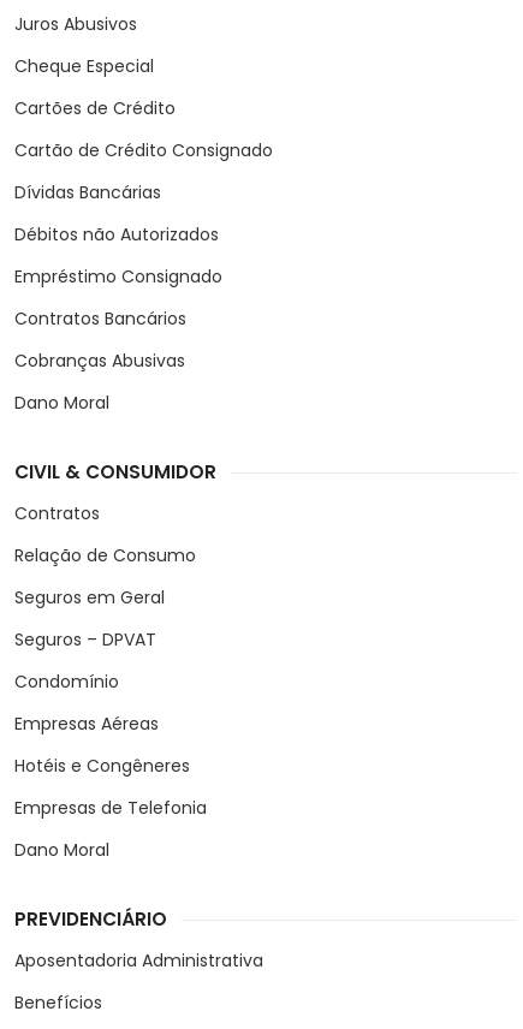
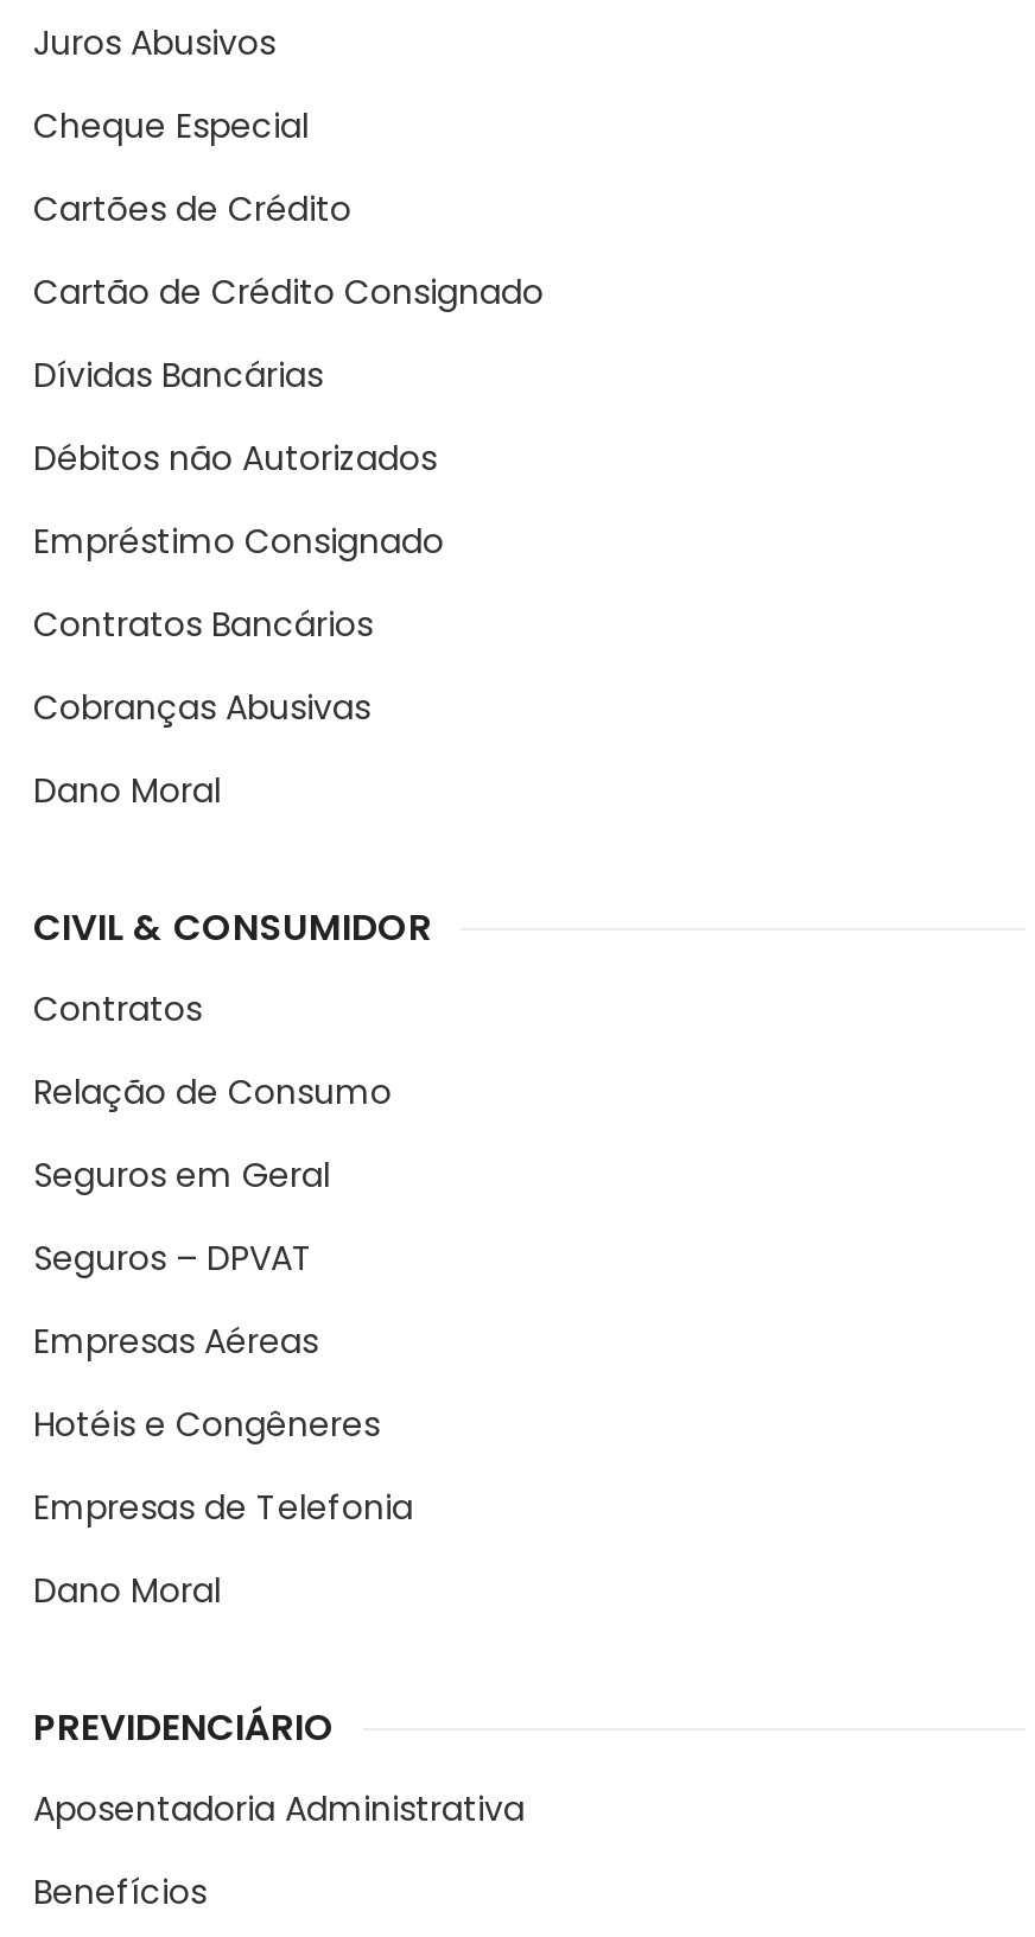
[14,670,119,694] Condomínio -> none

